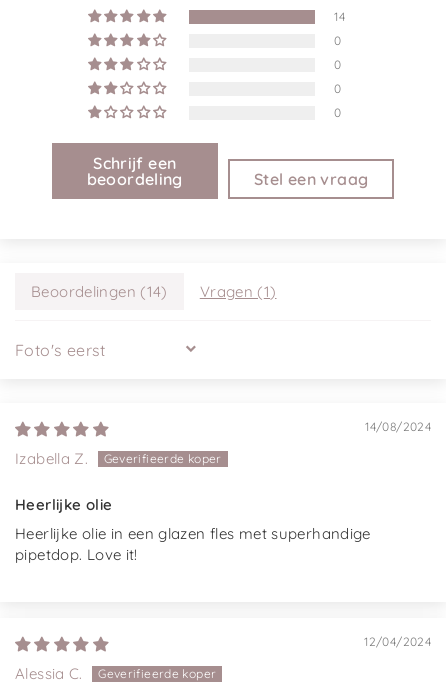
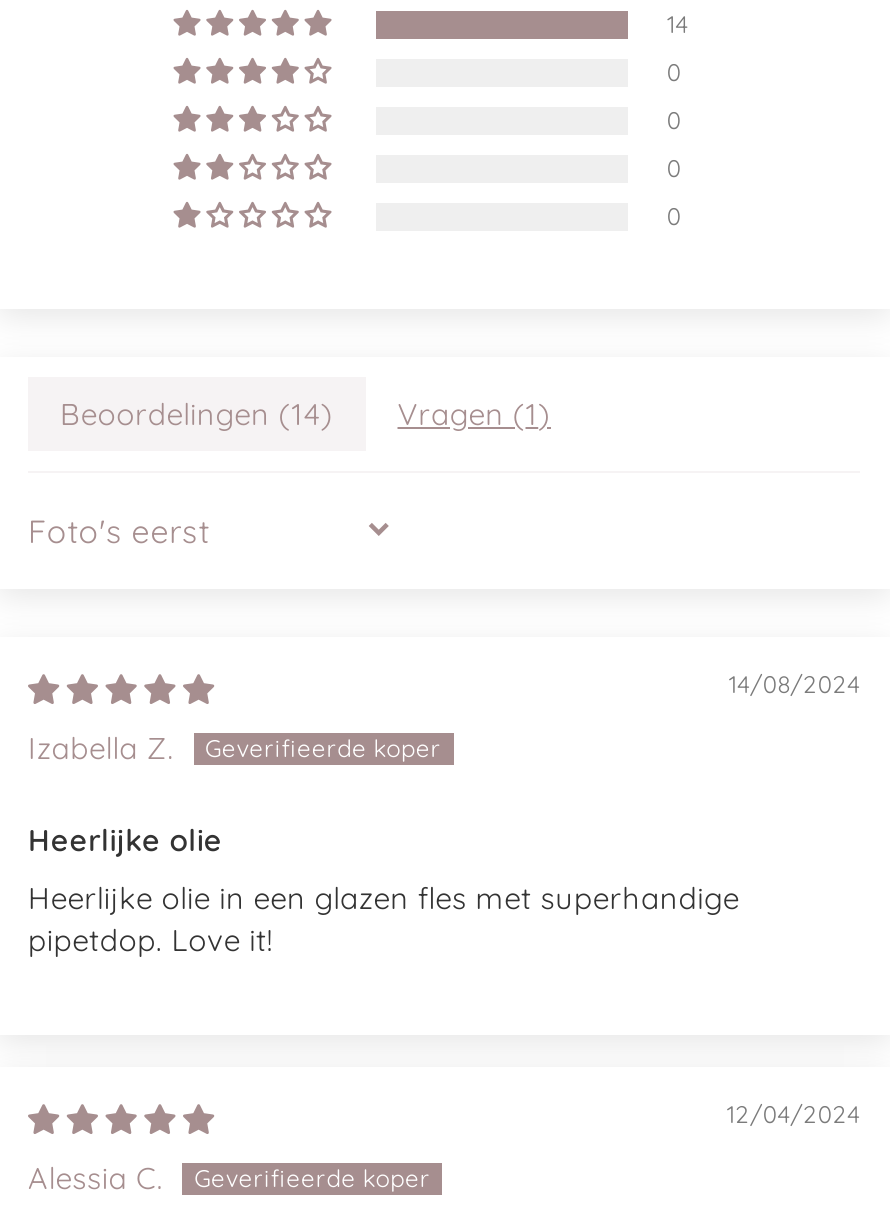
[87,152,368,188] Schrijf een | beoordeling | Stel een vraag -> none

